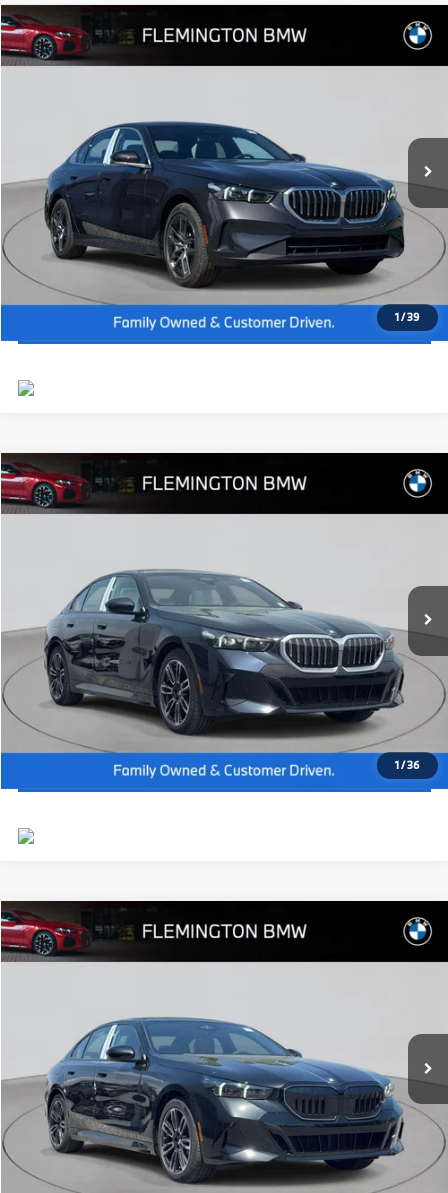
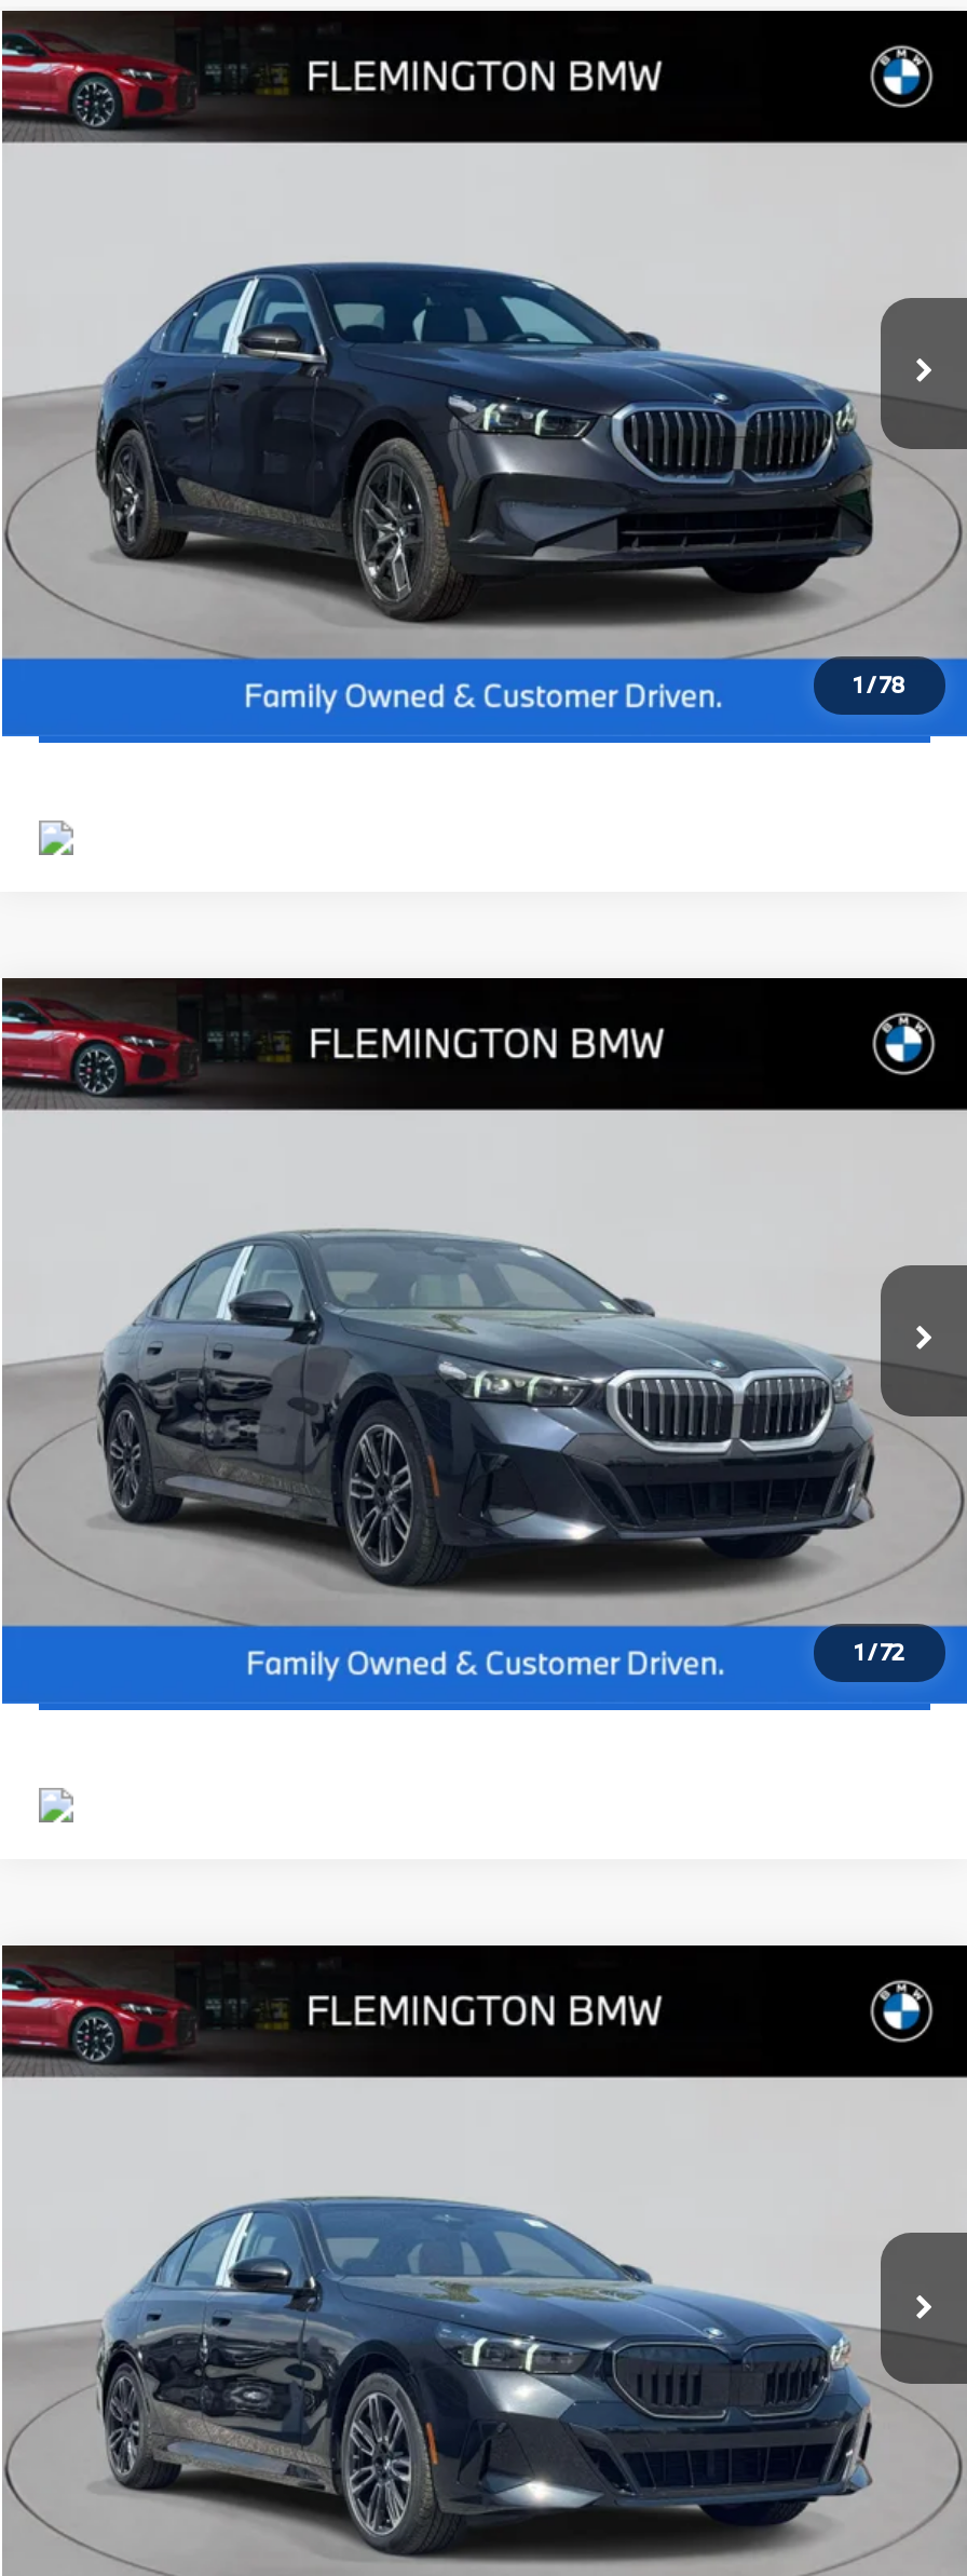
[395,309,419,323] 1 / 39 -> [854,668,905,699] 1 / 78
[395,758,419,772] 1 / 36 -> [855,1636,904,1667] 1 / 72

